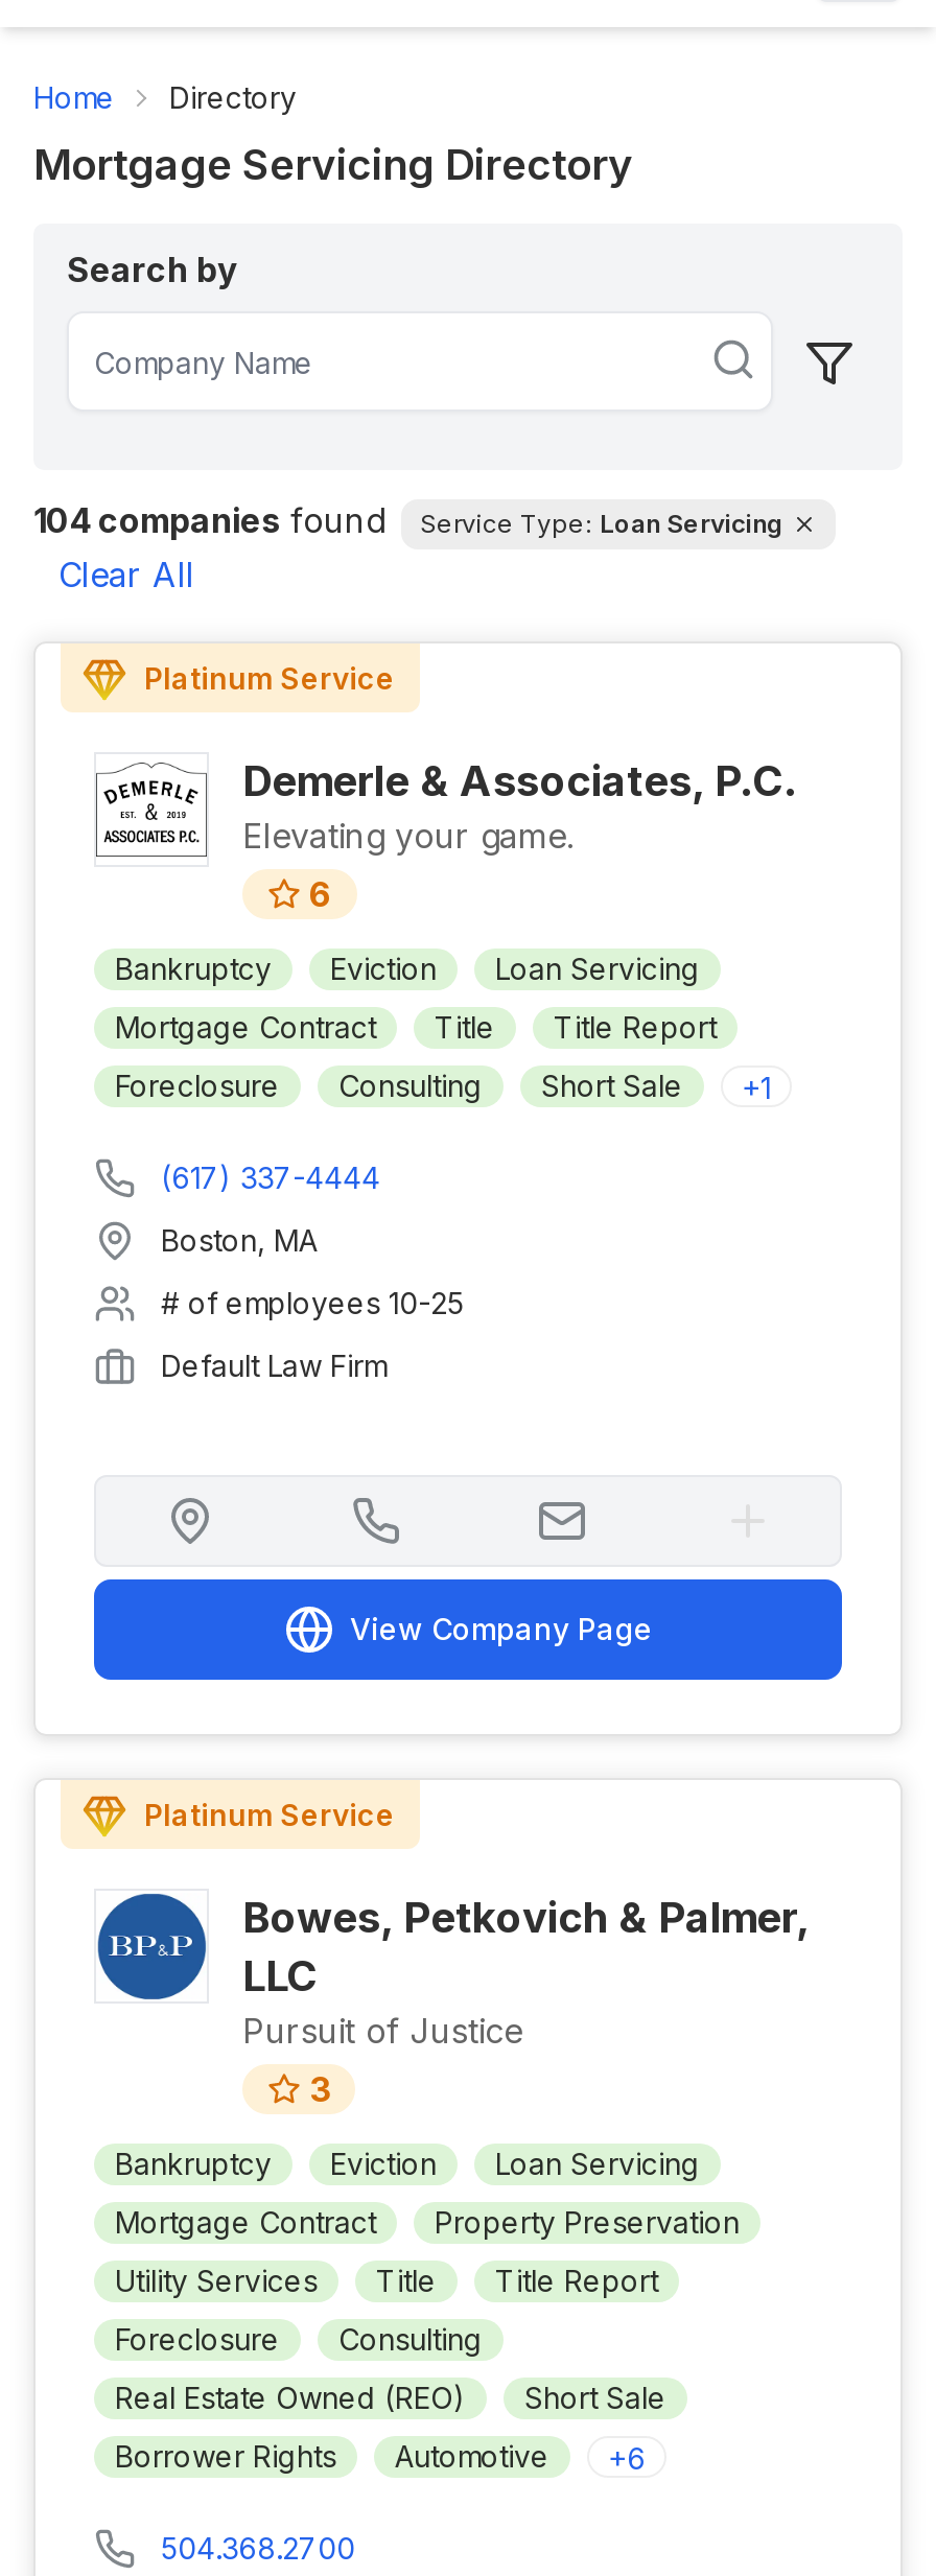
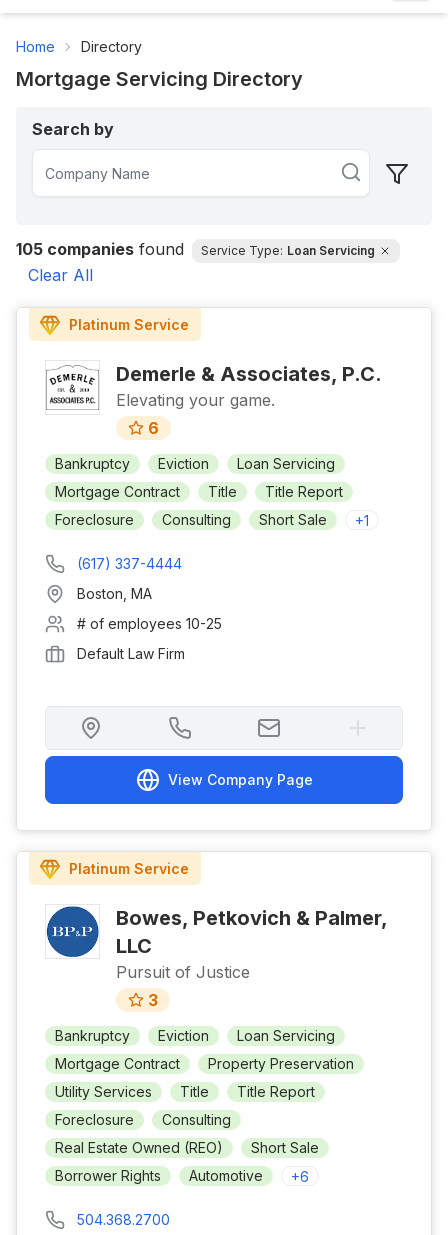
[33,499,384,541] 104 companies found -> [16,239,184,259] 105 companies found

